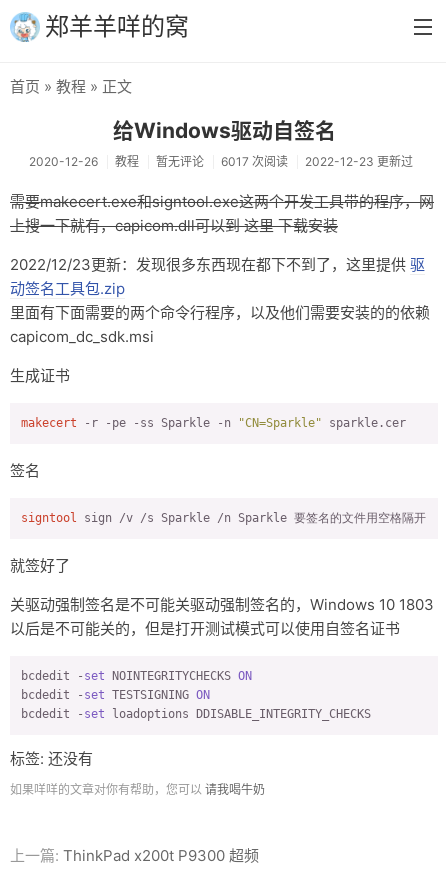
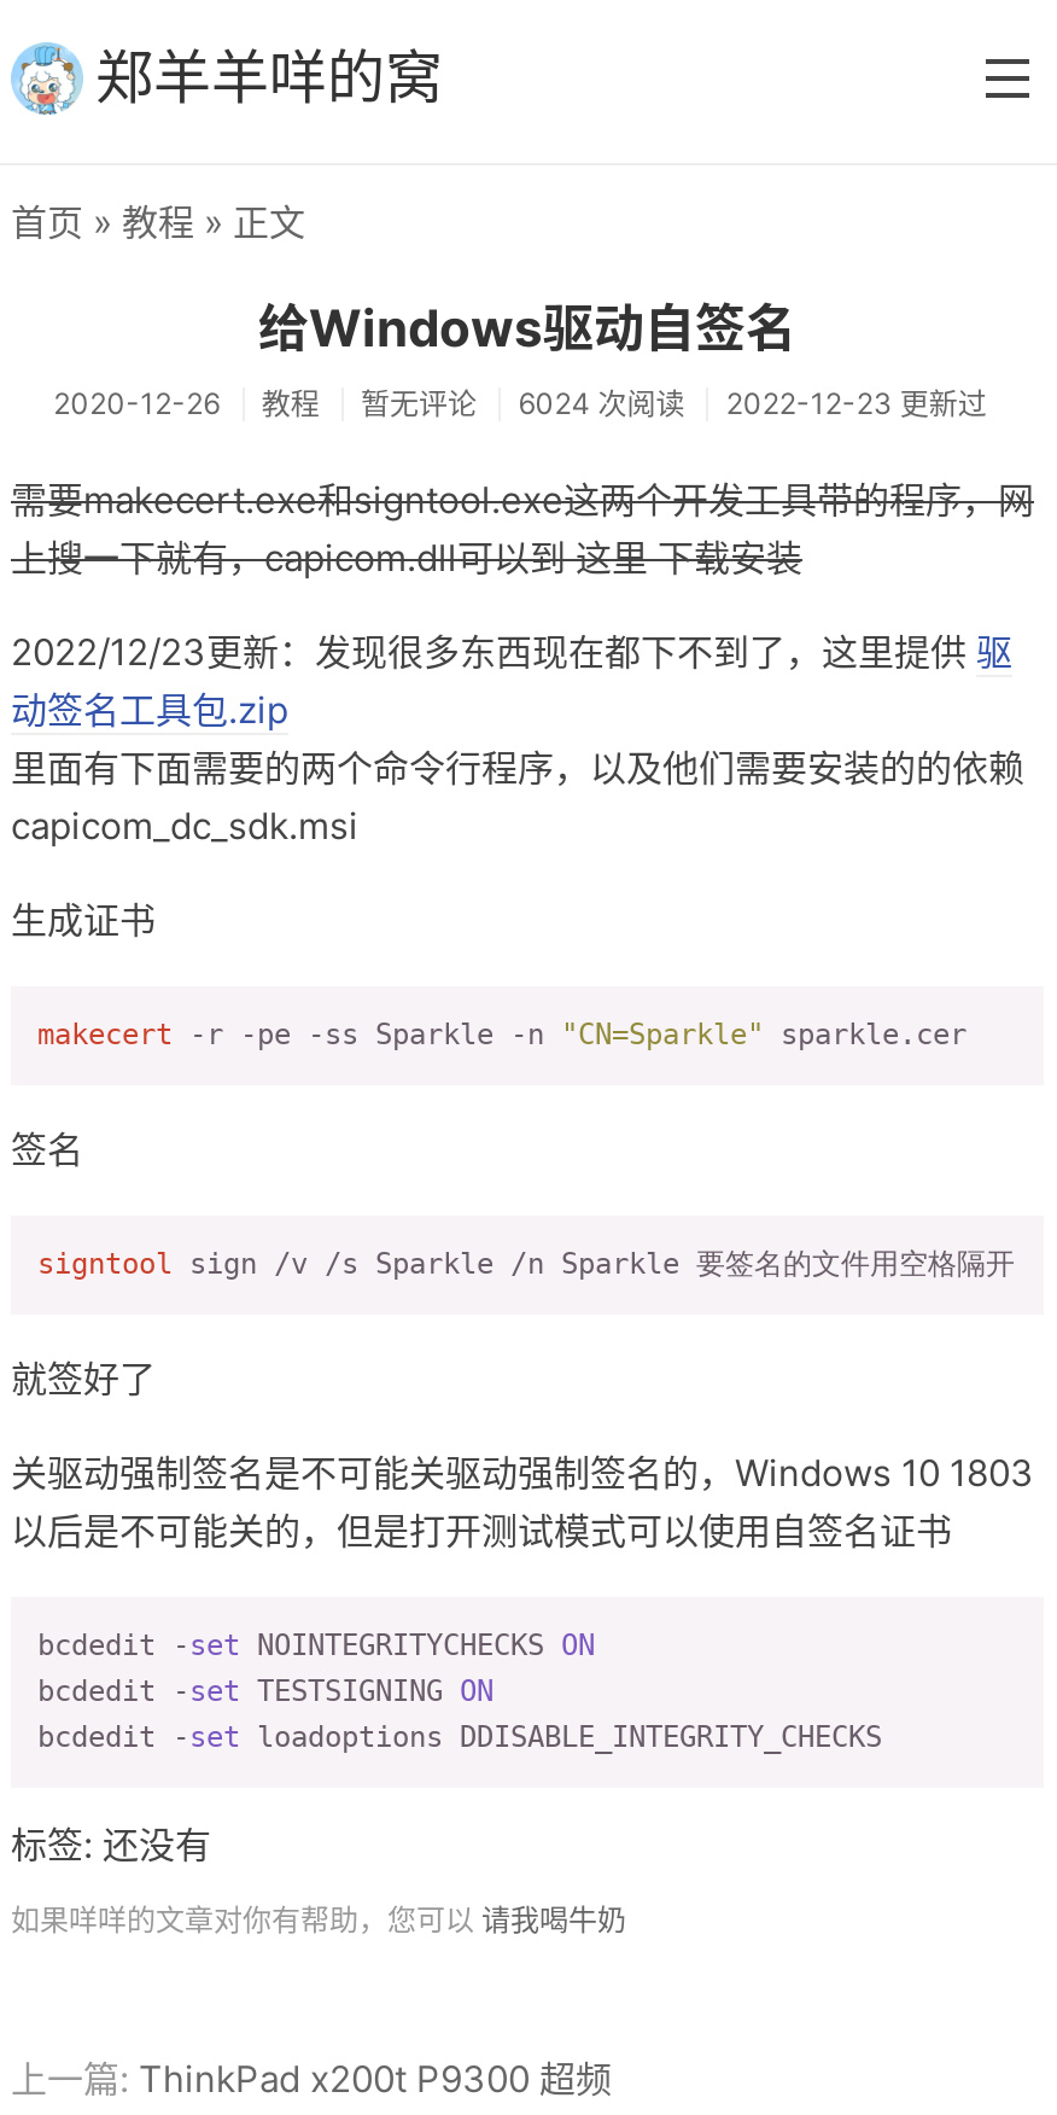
[29,154,413,169] 2020-12-26 教程 暂无评论 6017 次阅读 2022-12-23 更新过 -> [53,385,987,421] 2020-12-26 教程 暂无评论 6024 次阅读 2022-12-23 更新过

